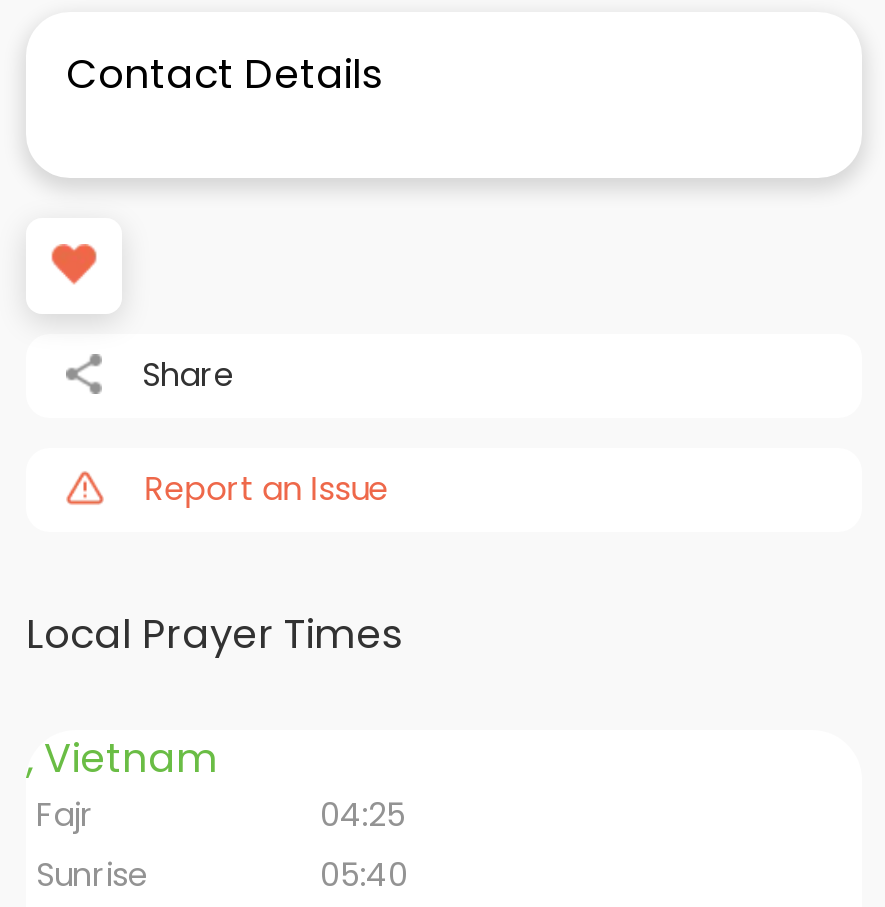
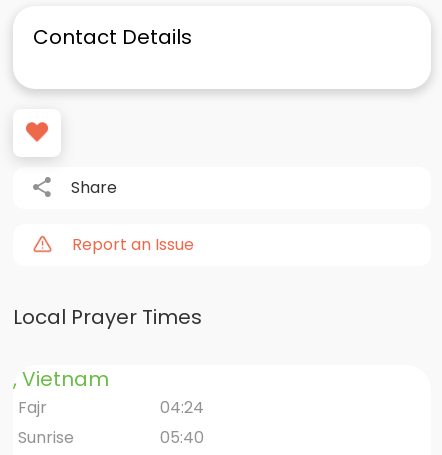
[320,792,406,838] 04:25 -> [160,396,204,419] 04:24

